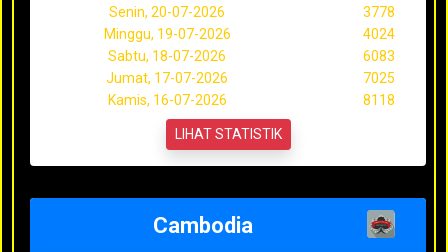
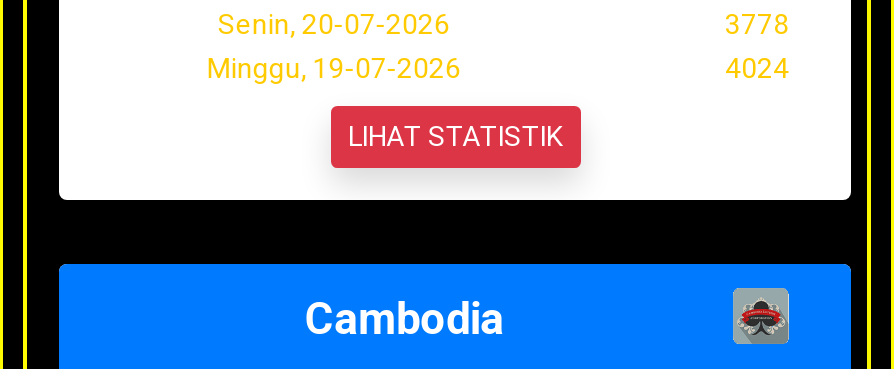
[106,48,395,108] Sabtu, 18-07-2026 | 6083 | Jumat, 17-07-2026 | 7025 | Kamis, 16-07-2026 | 8118 -> none

